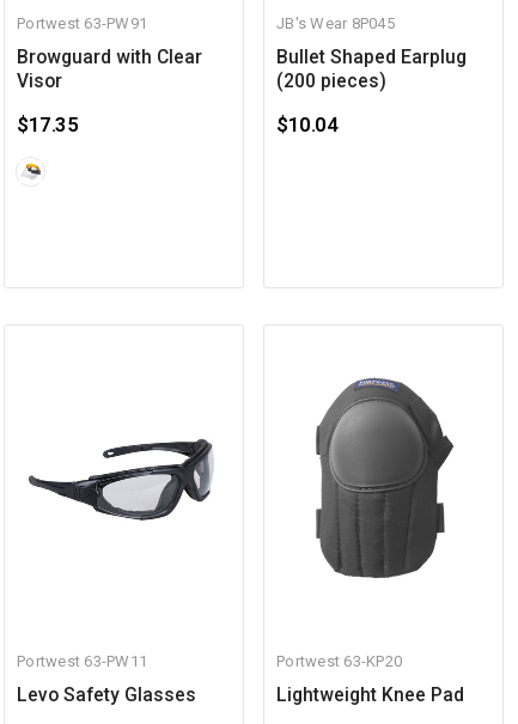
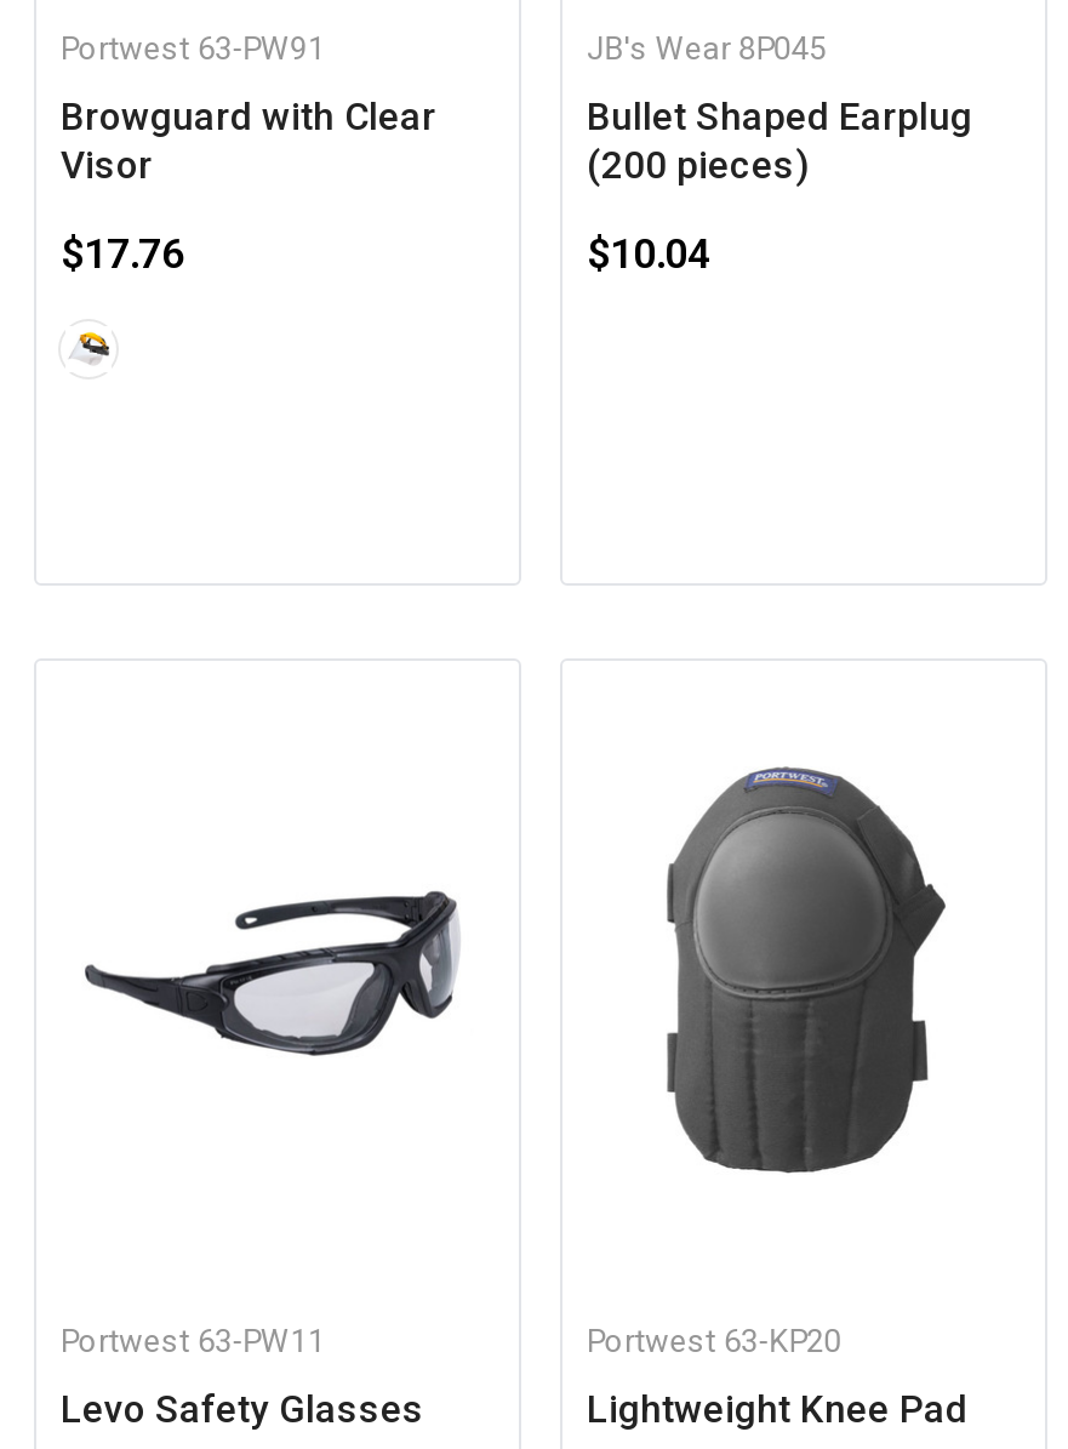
[17,112,78,136] $17.35 -> [61,229,184,278] $17.76

